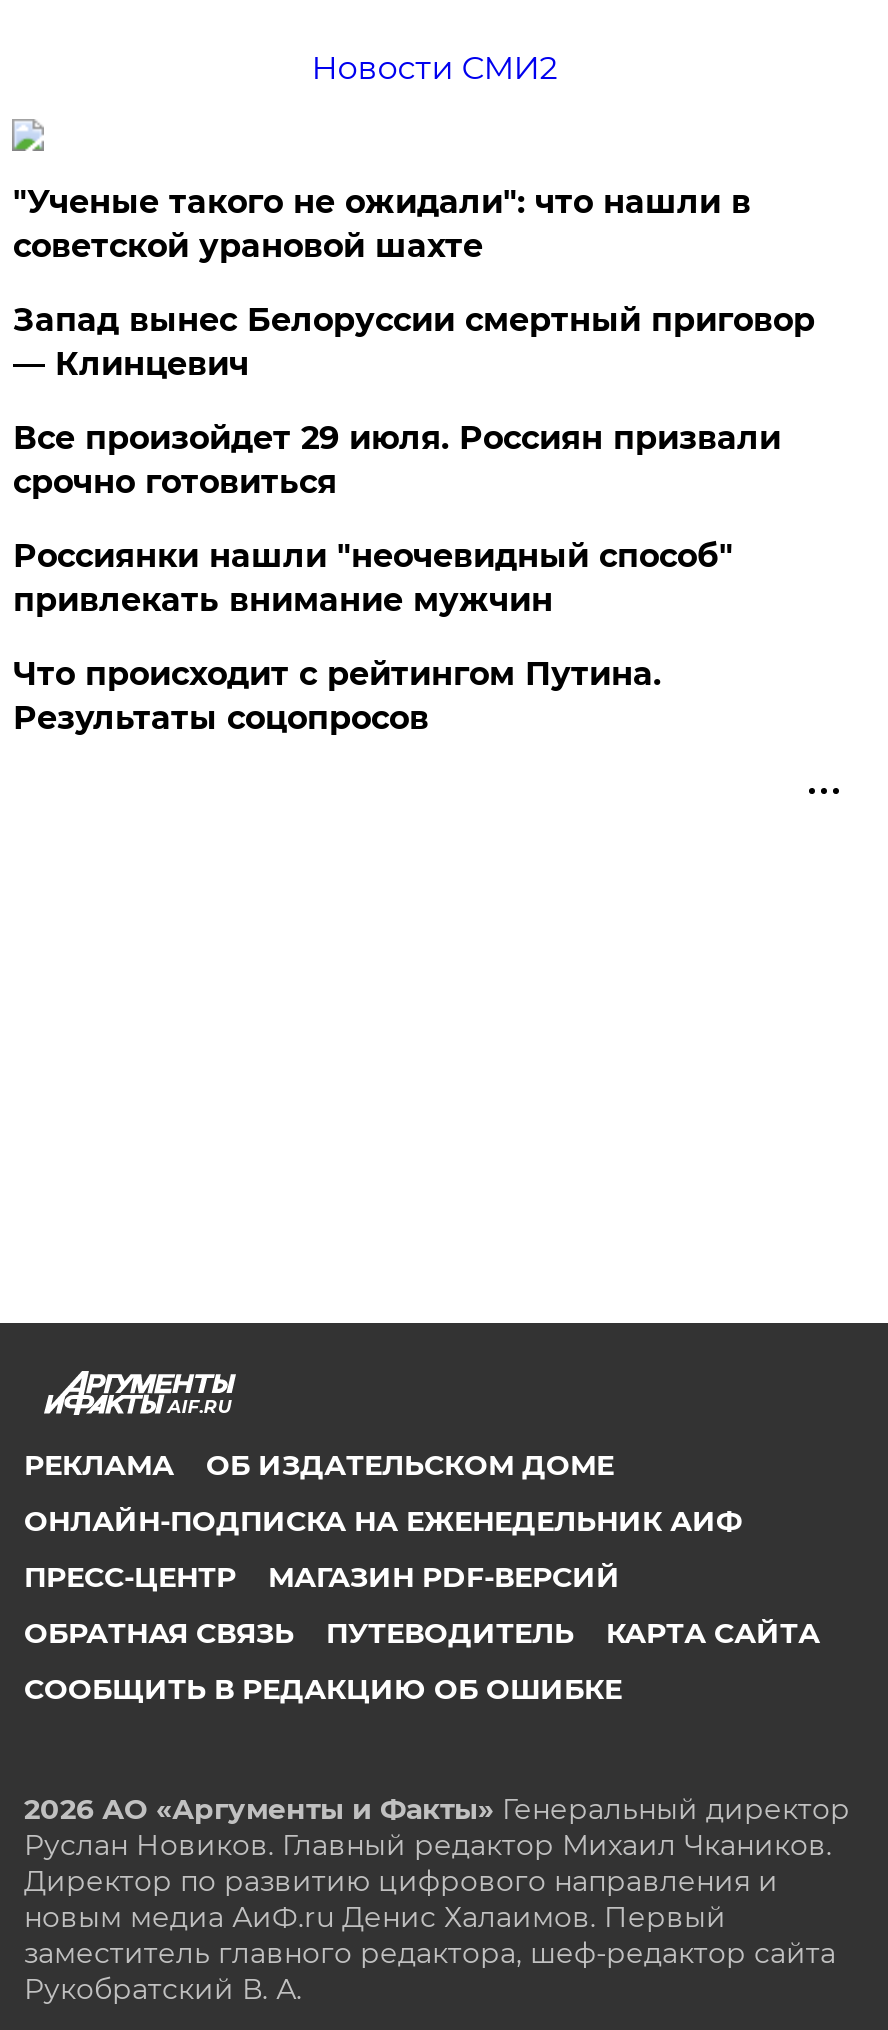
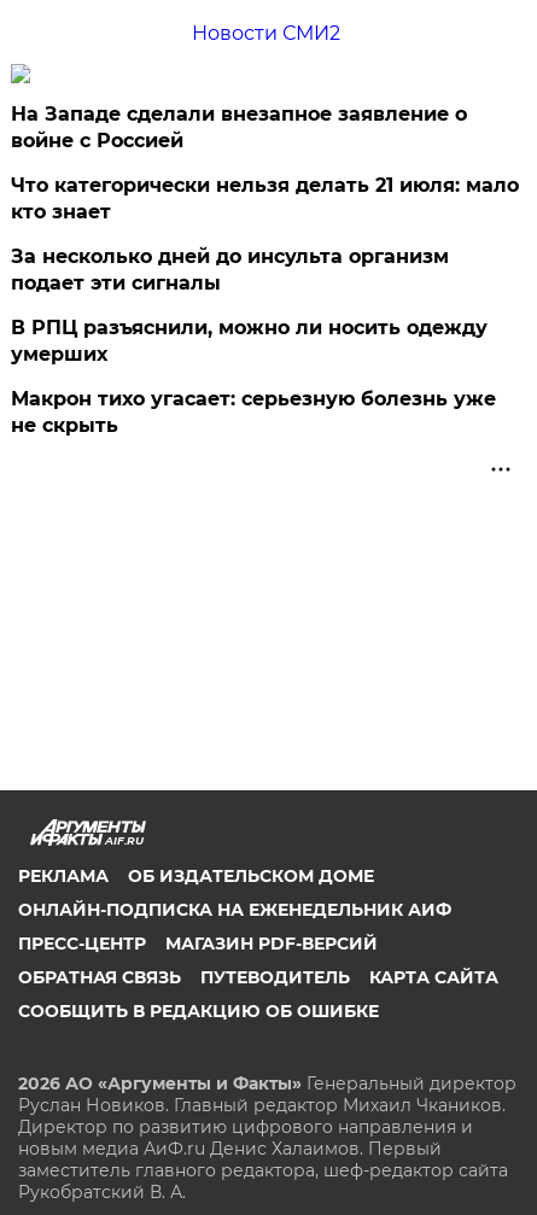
[13,183,751,265] "Ученые такого не ожидали": что нашли в | советской урановой шахте -> [11,103,467,152] На Западе сделали внезапное заявление о | войне с Россией
[13,301,815,383] Запад вынес Белоруссии смертный приговор | — Клинцевич -> [11,174,519,224] Что категорически нельзя делать 21 июля: мало | кто знает
[13,419,781,501] Все произойдет 29 июля. Россиян призвали | срочно готовиться -> [11,245,449,295] За несколько дней до инсульта организм | подает эти сигналы
[13,537,733,619] Россиянки нашли "неочевидный способ" | привлекать внимание мужчин -> [11,316,488,366] В РПЦ разъяснили, можно ли носить одежду | умерших
[13,655,661,737] Что происходит с рейтингом Путина. | Результаты соцопросов -> [11,388,496,437] Макрон тихо угасает: серьезную болезнь уже | не скрыть

